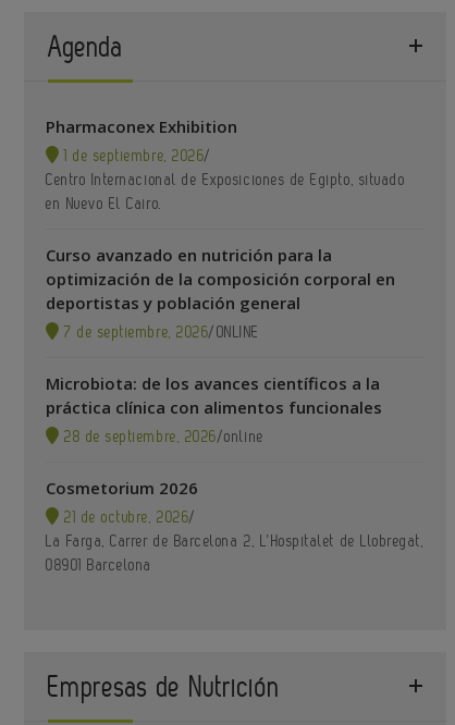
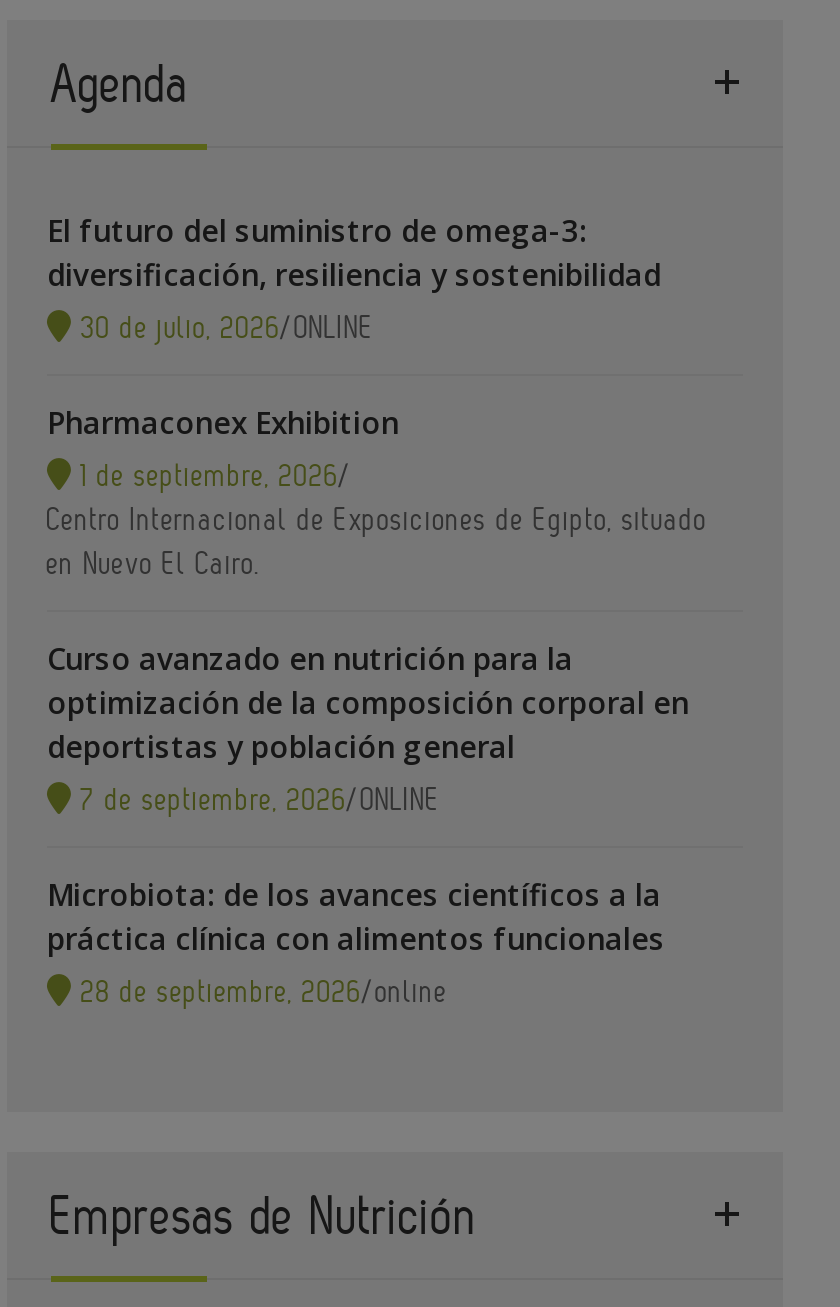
none -> [47,210,661,346] El futuro del suministro de omega-3: | diversificación, resiliencia y sostenibilidad | 30 de julio, 2026/ONLINE
moved [46,115,405,446] -> [47,402,708,1010]: Pharmaconex Exhibition | 1 de septiembre, 2026/ | Centro Internacional de Exposiciones de Egipto, situado | ... | práctica clínica con alimentos funcionales | 28 de septiembre, 2026/online
[46,477,424,575] Cosmetorium 2026 | 21 de octubre, 2026/ | La Farga, Carrer de Barcelona 2, L’Hospitalet de Llobregat, | 08901 Barcelona -> none

